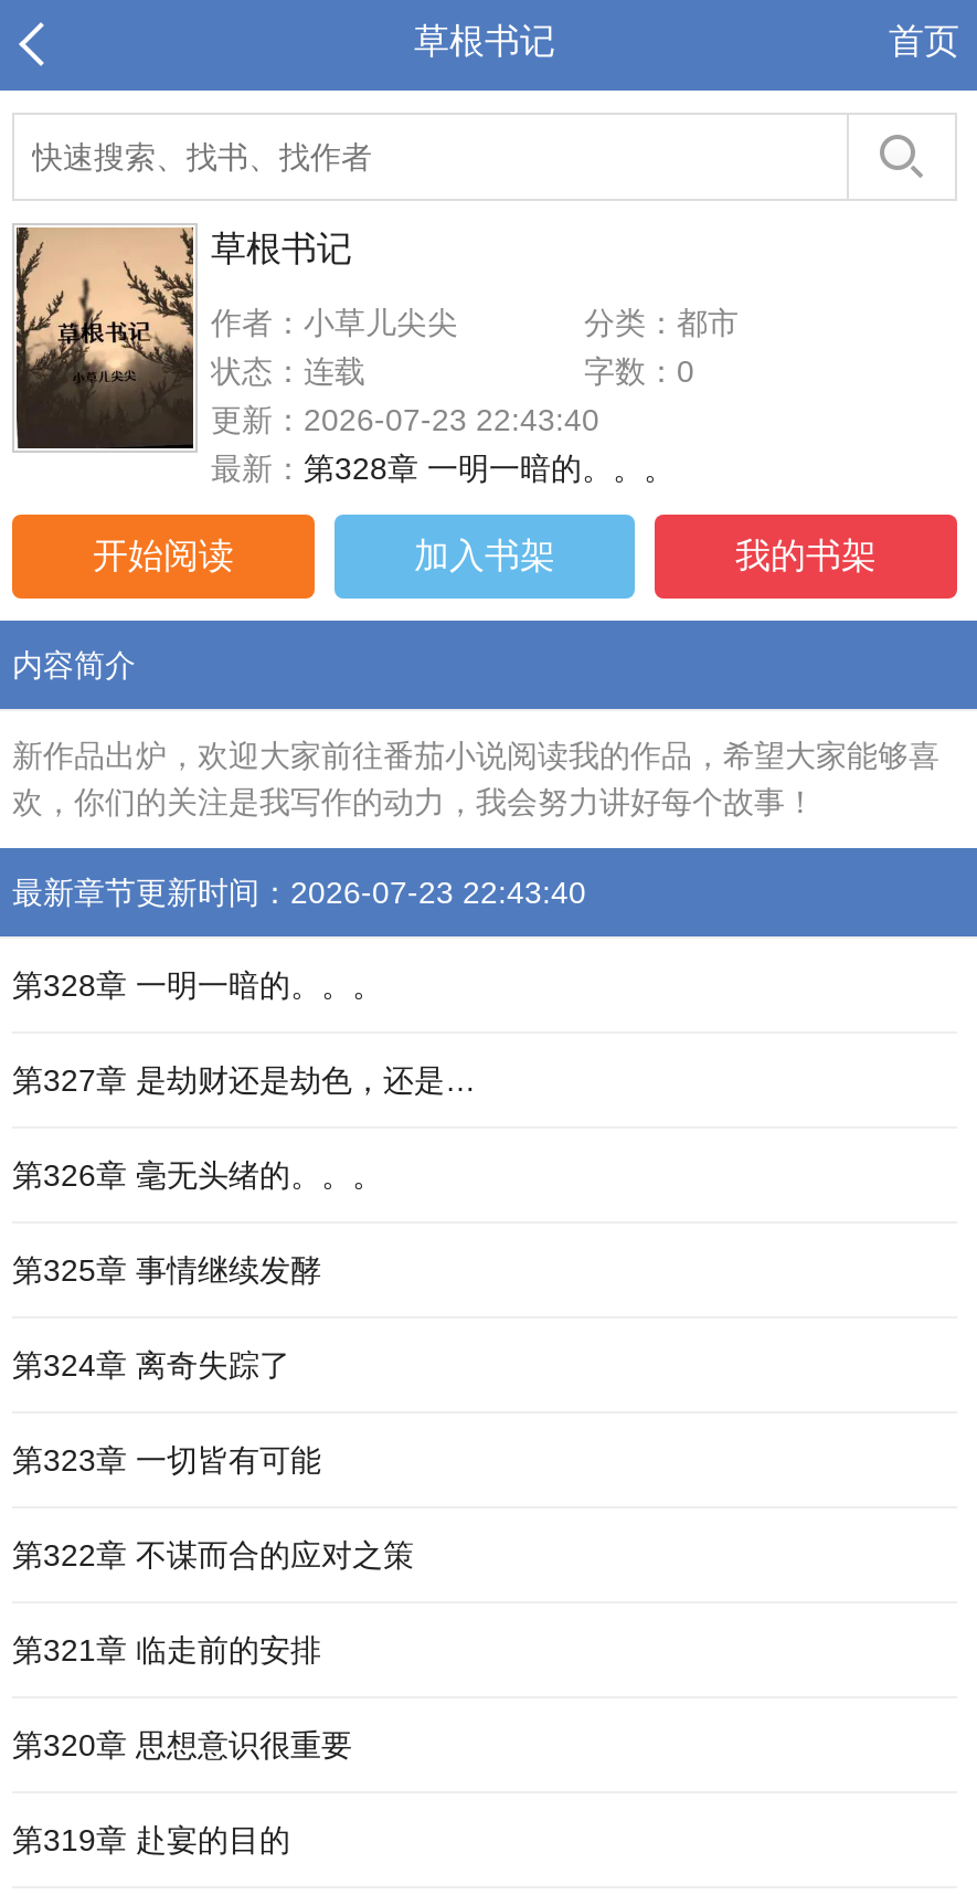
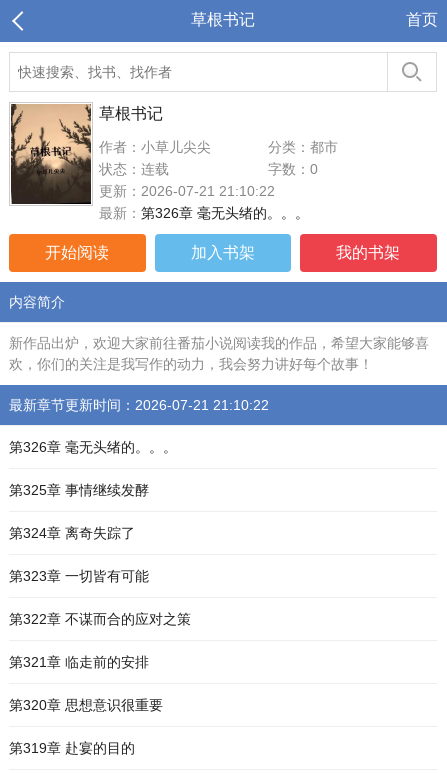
[211,402,599,437] 更新：2026-07-23 22:43:40 -> [99,183,275,199] 更新：2026-07-21 21:10:22
[211,451,675,486] 最新：第328章 一明一暗的。。。 -> [99,205,309,221] 最新：第326章 毫无头绪的。。。
[12,875,586,1098] 最新章节更新时间：2026-07-23 22:43:40 | 第328章 一明一暗的。。。 | 第327章 是劫财还是劫色，还是… -> [9,397,269,413] 最新章节更新时间：2026-07-21 21:10:22

